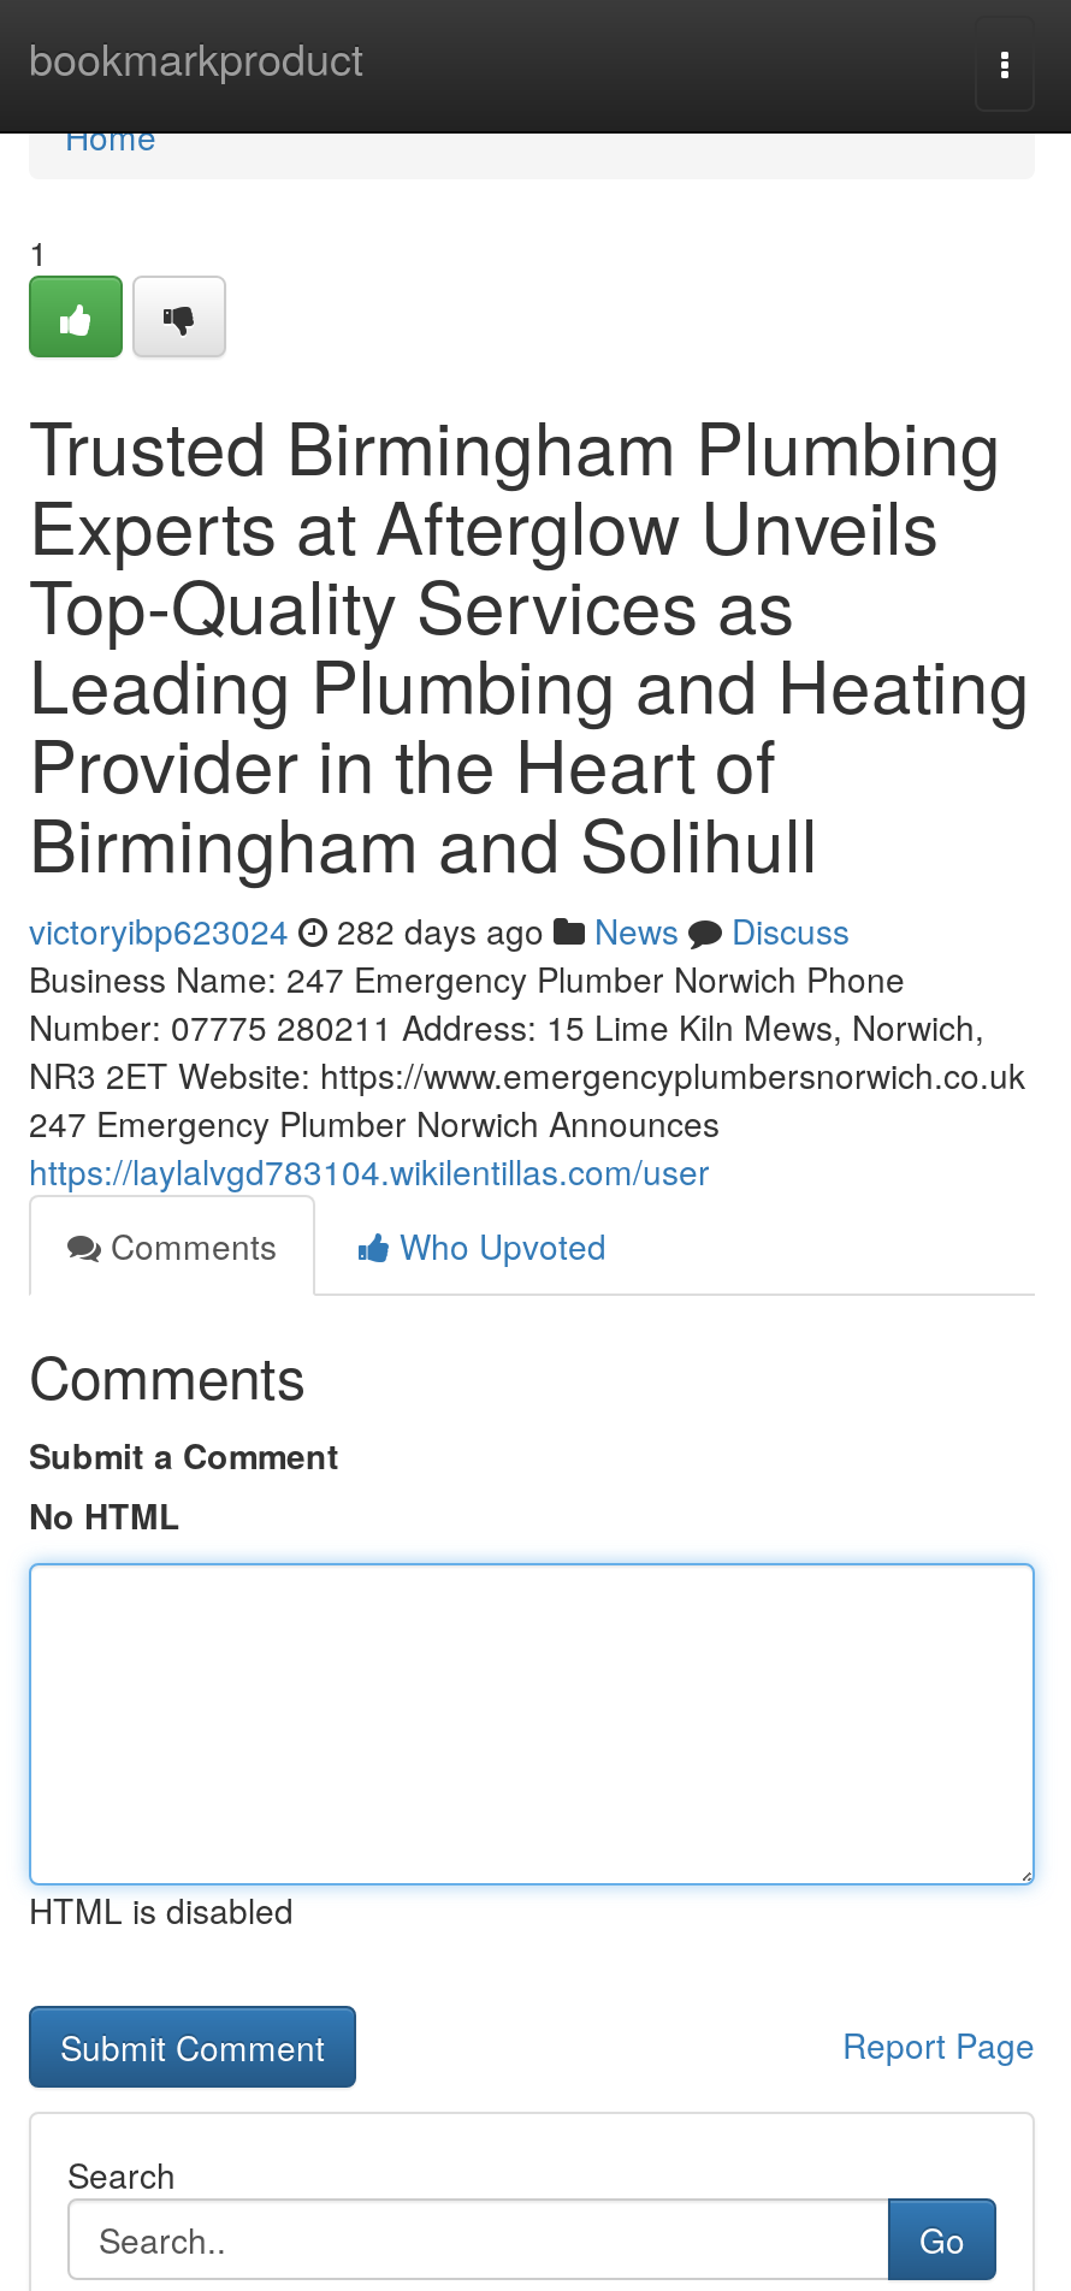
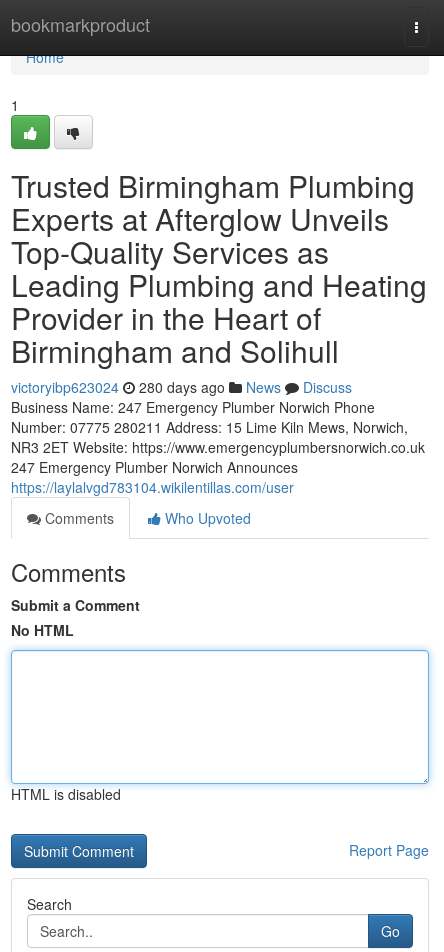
[29,906,850,954] victoryibp623024 282 days ago News Discuss -> [11,377,352,397] victoryibp623024 280 days ago News Discuss

